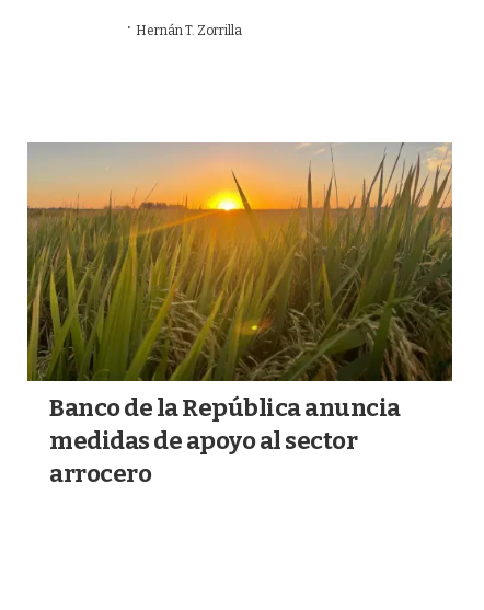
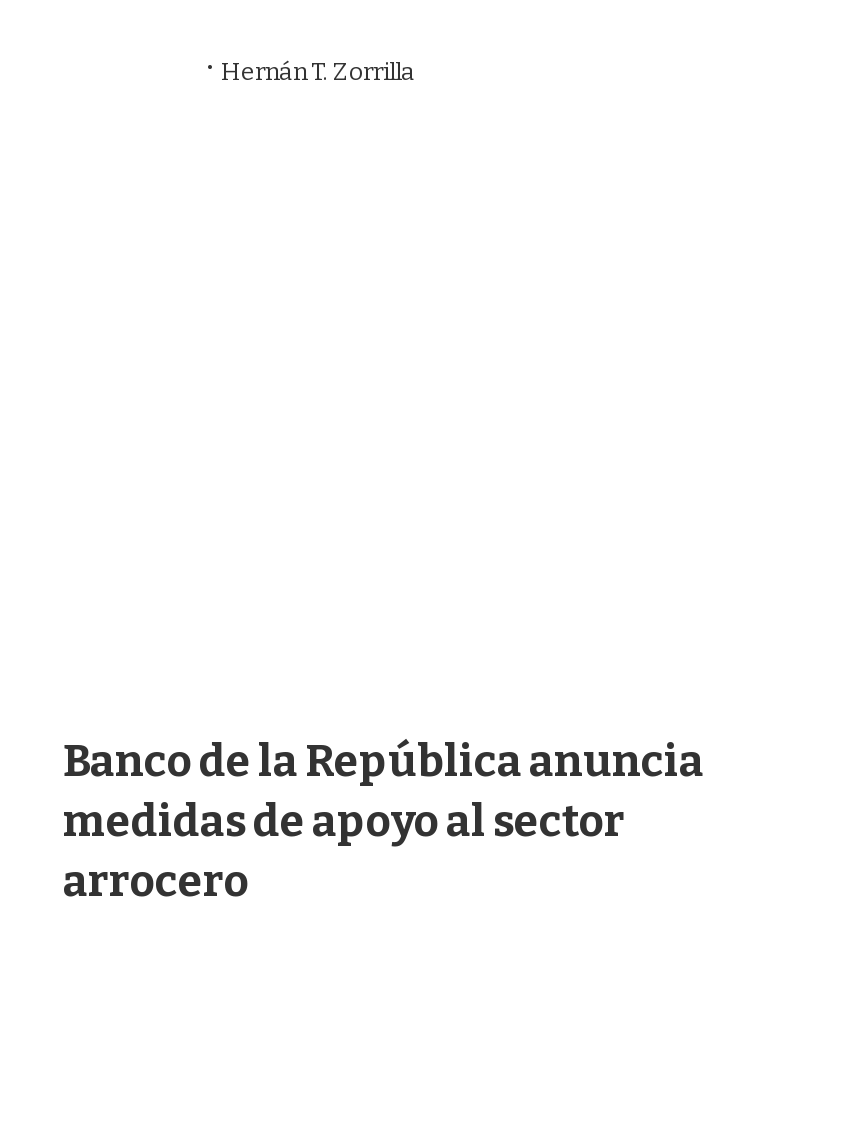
[26,141,453,382] [image] -> none

